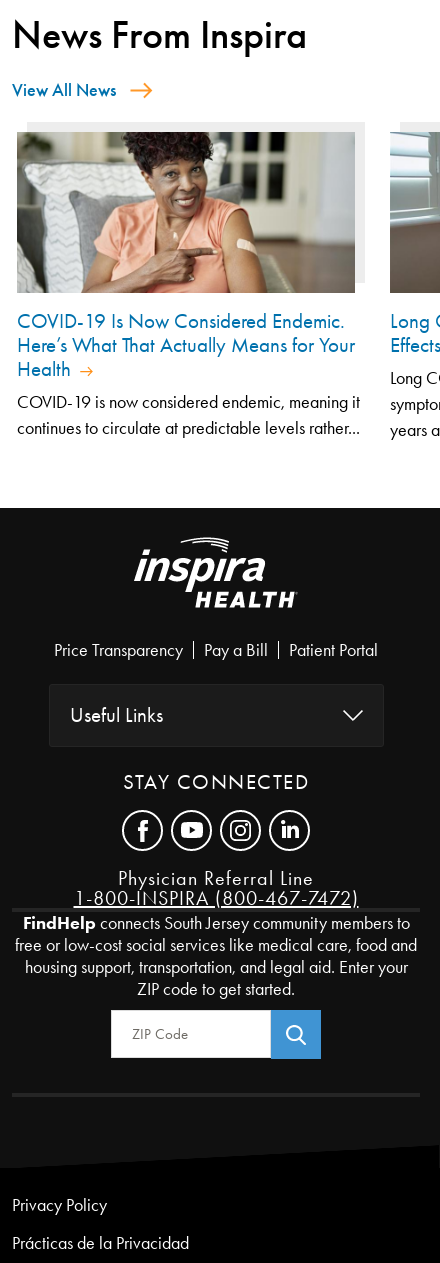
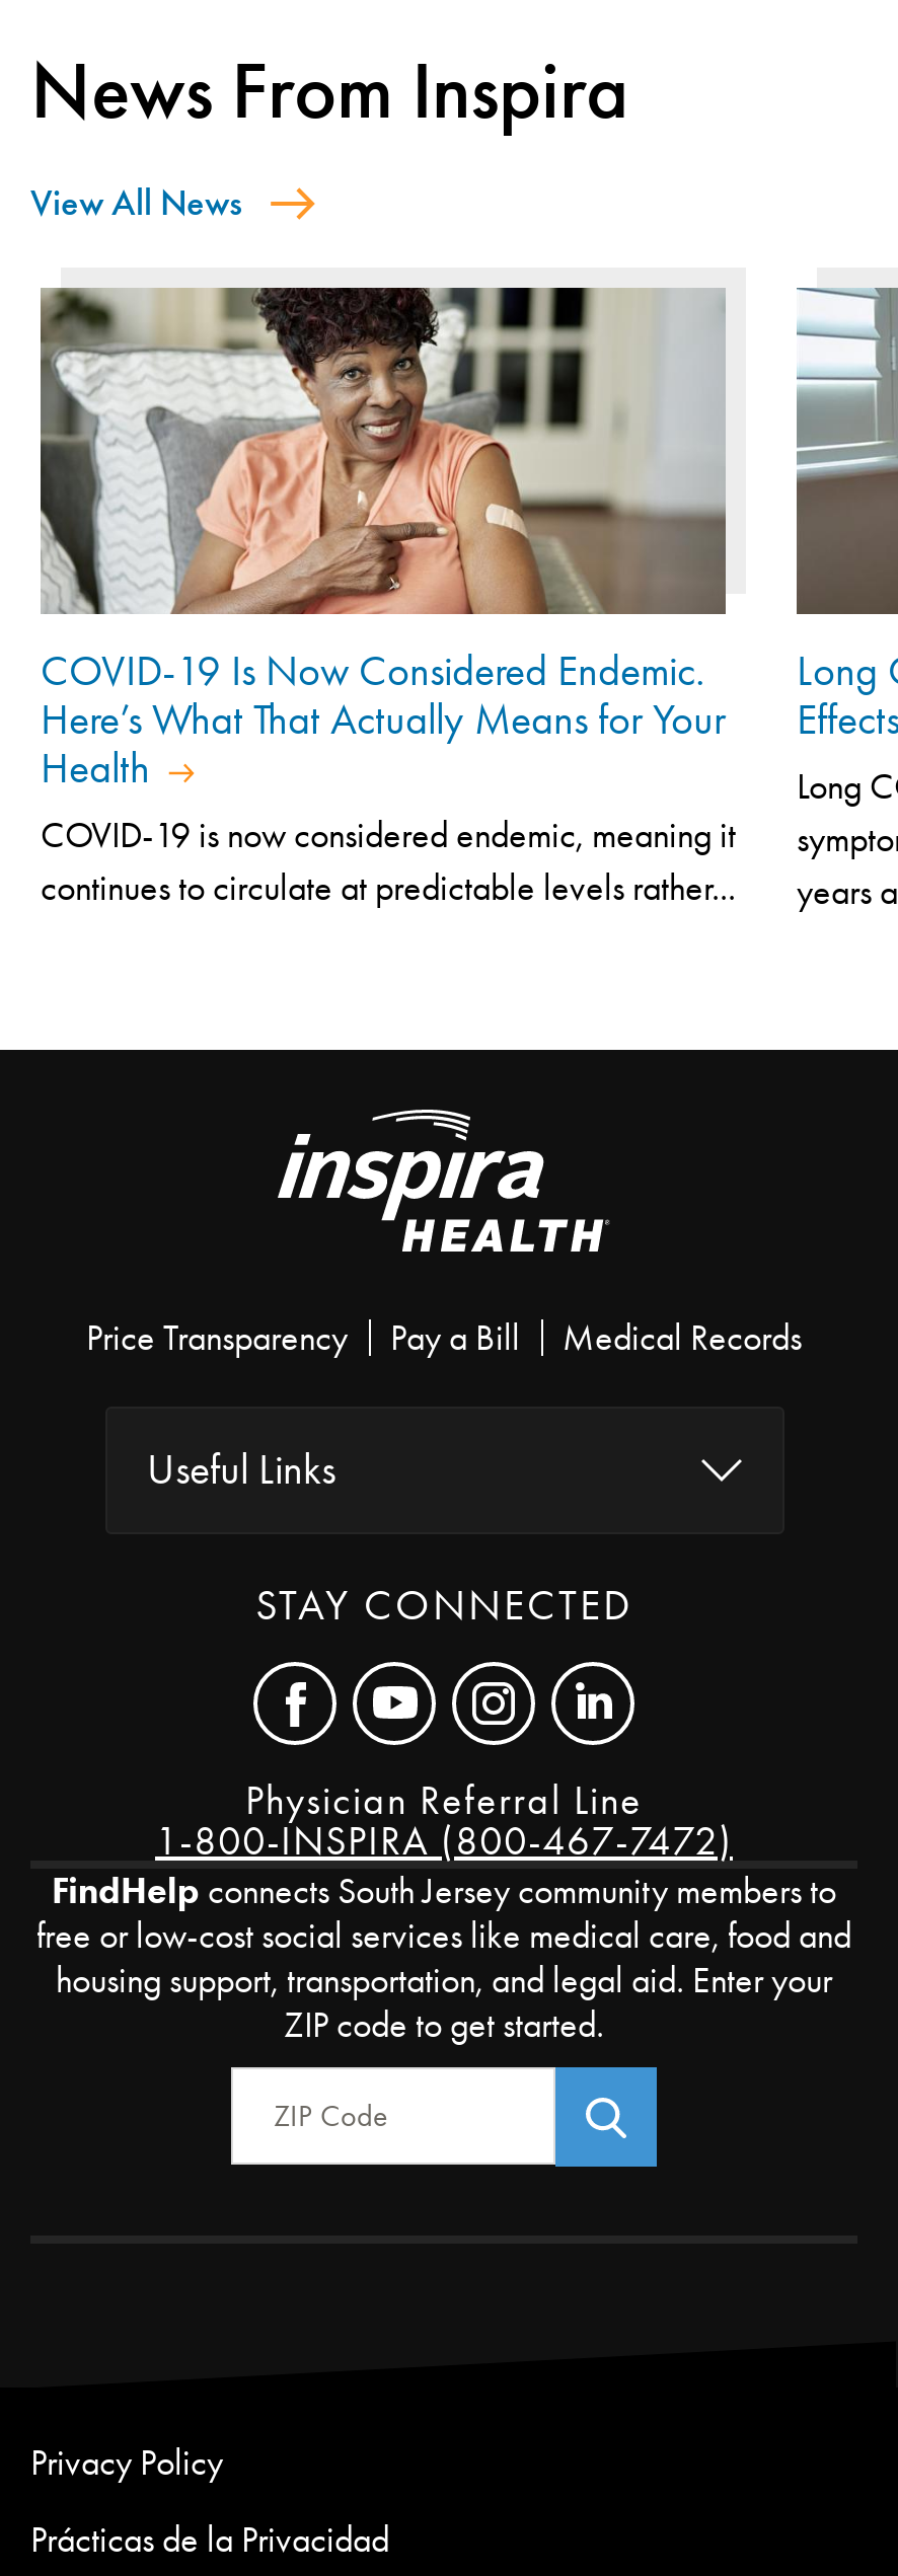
[289,639,378,661] Patient Portal -> [563,1316,802,1360] Medical Records

